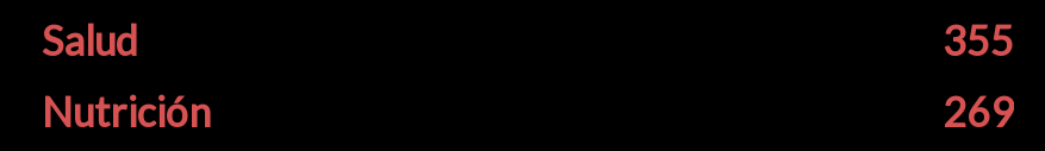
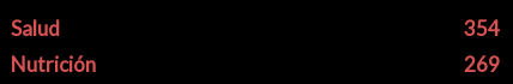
[943,15,1014,65] 355 -> [464,15,500,40] 354

